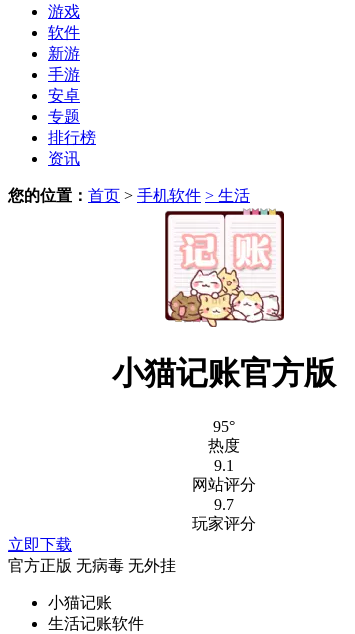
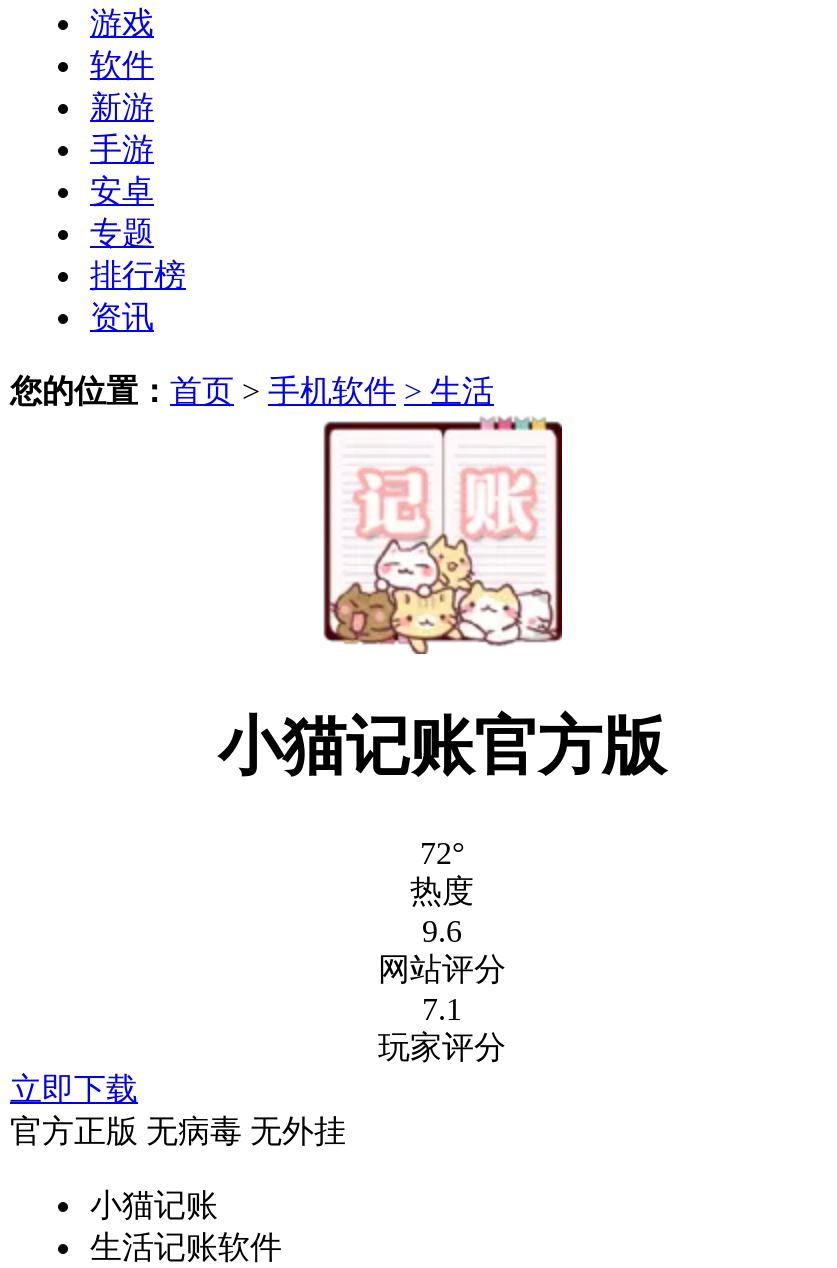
[213,418,235,435] 95° -> [420,836,464,870] 72°
[214,457,234,474] 9.1 -> [422,914,462,948] 9.6
[214,496,234,513] 9.7 -> [422,992,462,1026] 7.1

